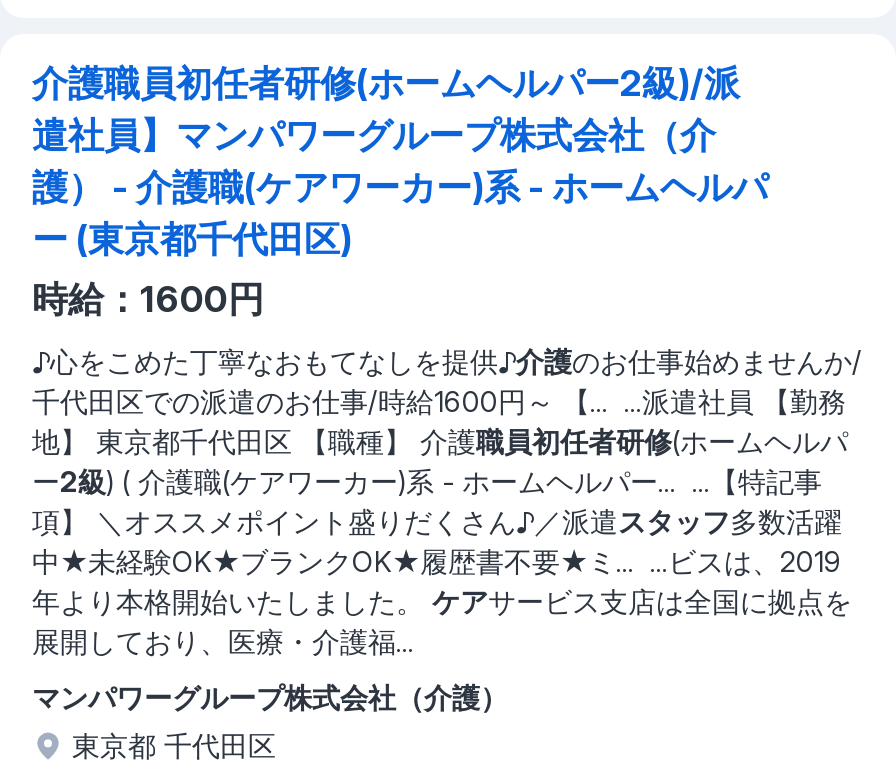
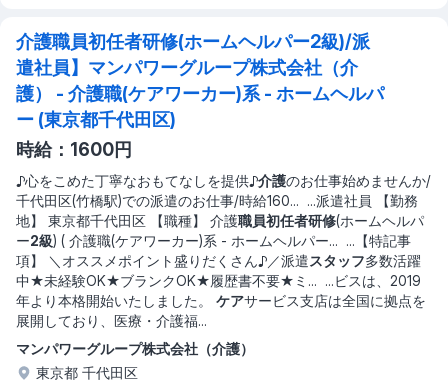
[32,384,846,418] 千代田区での派遣のお仕事/時給1600円～ 【... ...派遣社員 【勤務 -> [16,192,418,209] 千代田区(竹橋駅)での派遣のお仕事/時給160... ...派遣社員 【勤務

